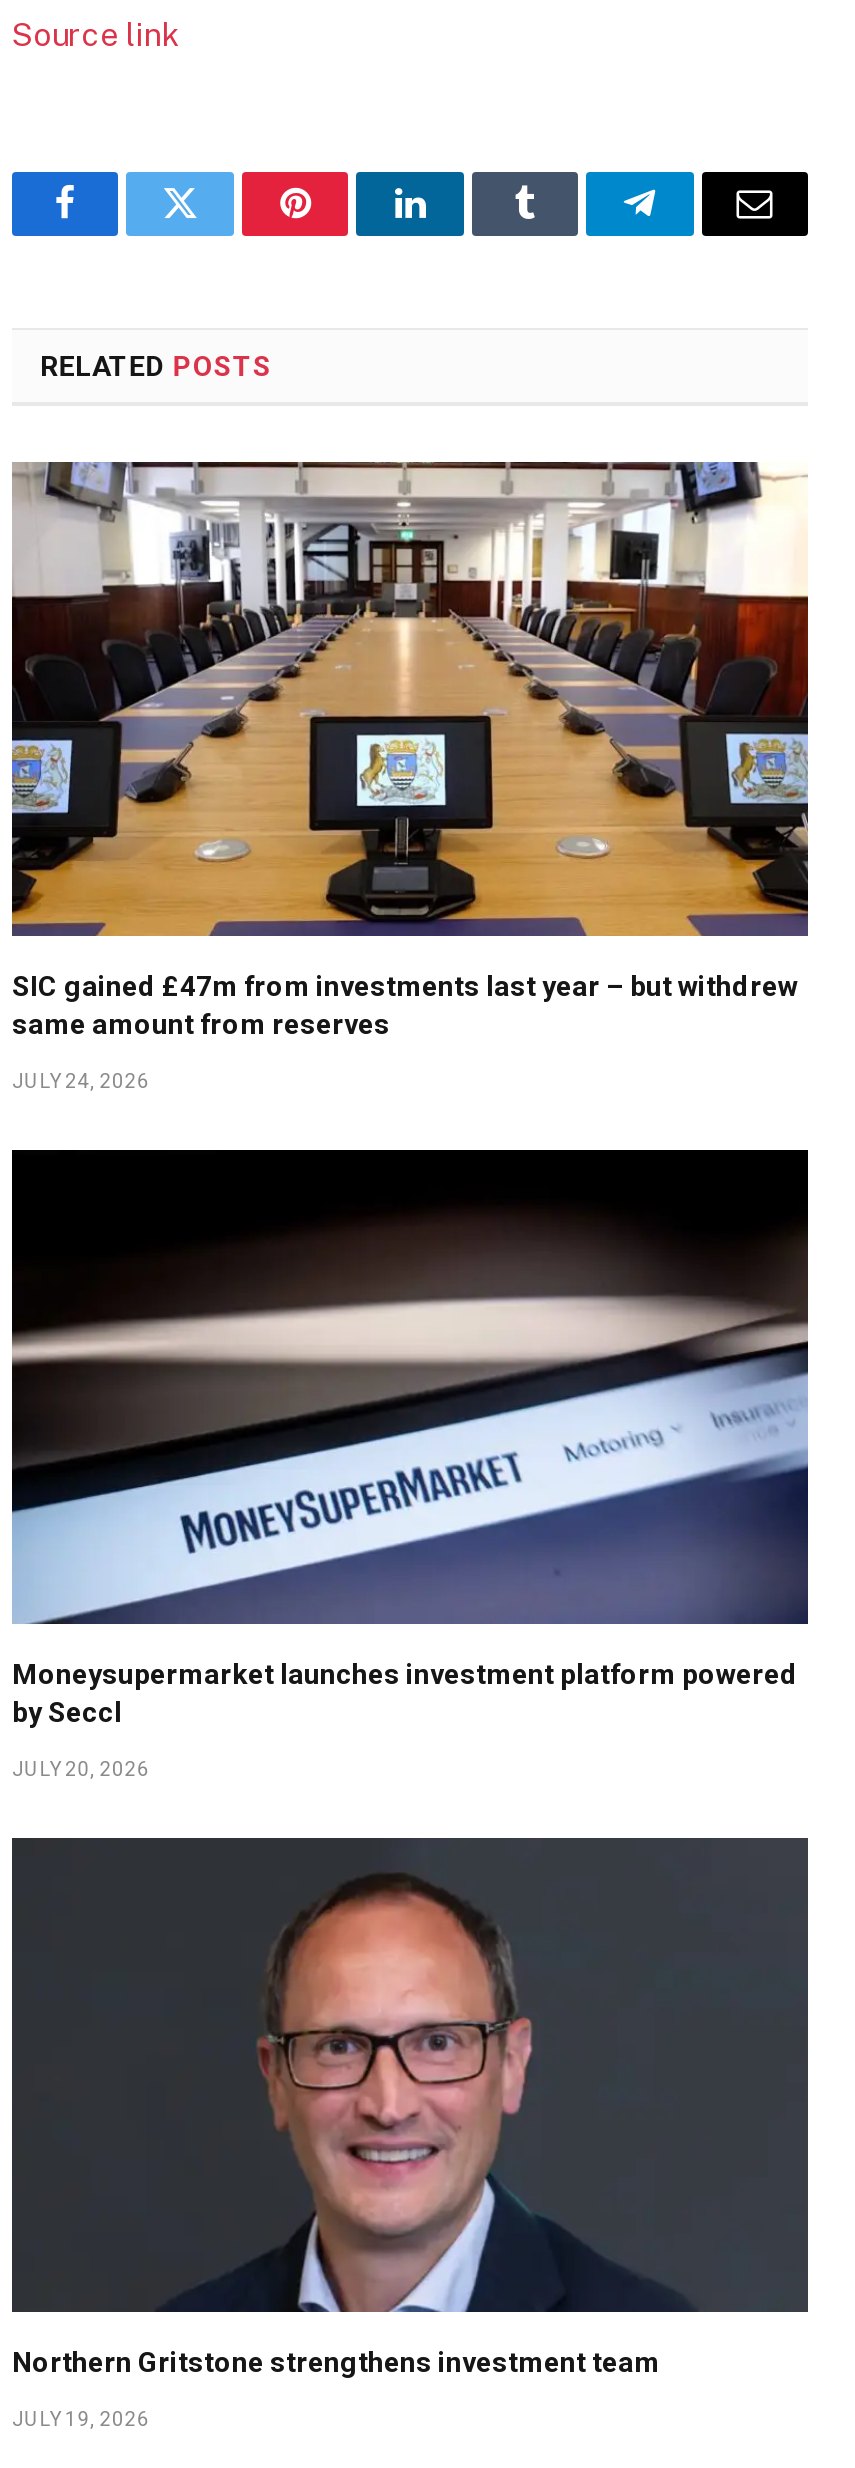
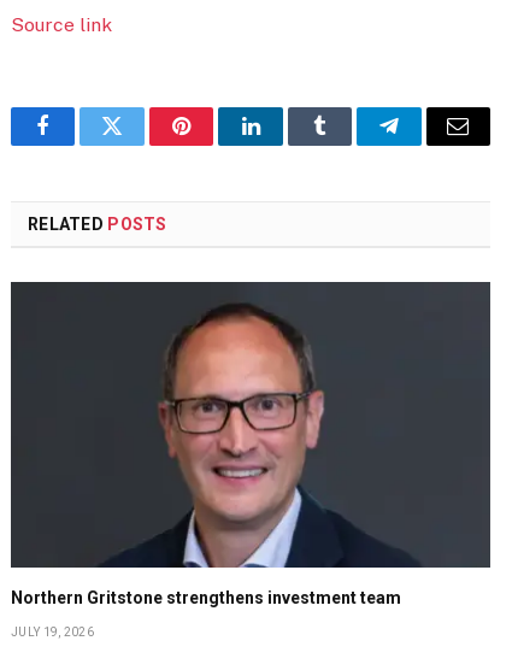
[10,460,810,1092] [image] | SIC gained £47m from investments last year – but withdrew | same amount from reserves | JULY 24, 2026 -> none
[10,1148,810,1780] [image] | Moneysupermarket launches investment platform powered | by Seccl | JULY 20, 2026 -> none

